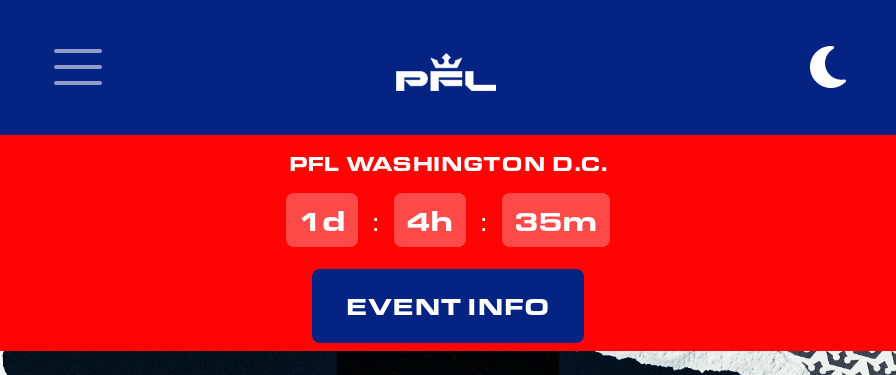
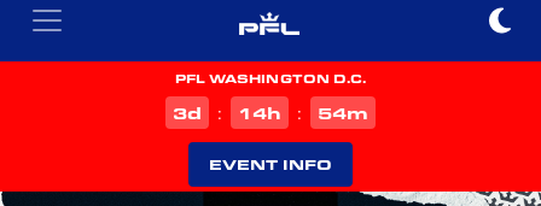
[298,199,346,239] 1 d -> [173,100,202,124] 3 d
[406,199,454,239] 4h -> [238,100,281,124] 14h
[514,199,598,239] 35m -> [318,100,368,124] 54m

